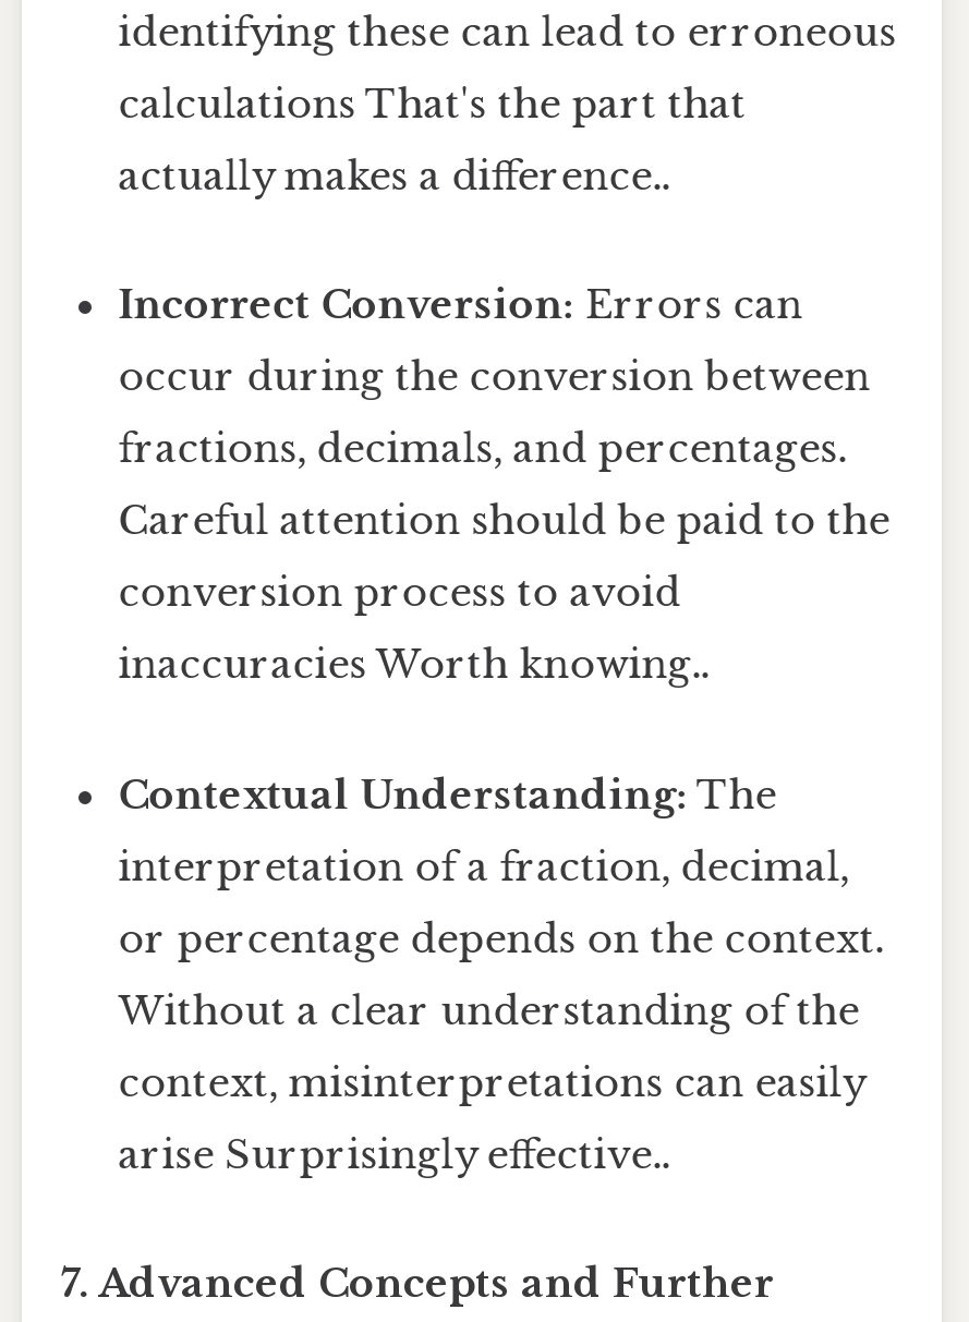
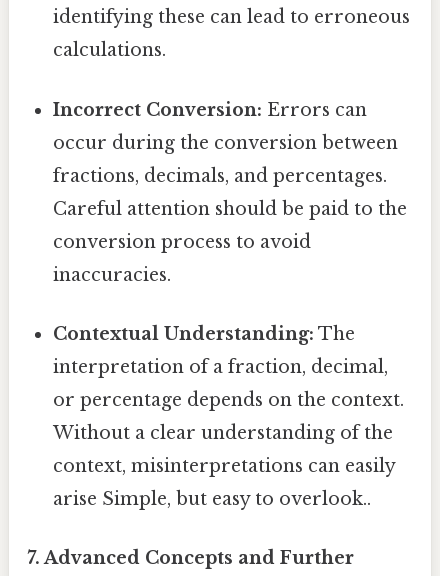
[118,82,746,201] calculations That's the part that | actually makes a difference.. -> [53,39,166,61] calculations.
[118,642,709,690] inaccuracies Worth knowing.. -> [53,264,171,286] inaccuracies.
[118,1131,670,1179] arise Surprisingly effective.. -> [53,488,371,510] arise Simple, but easy to overlook..

